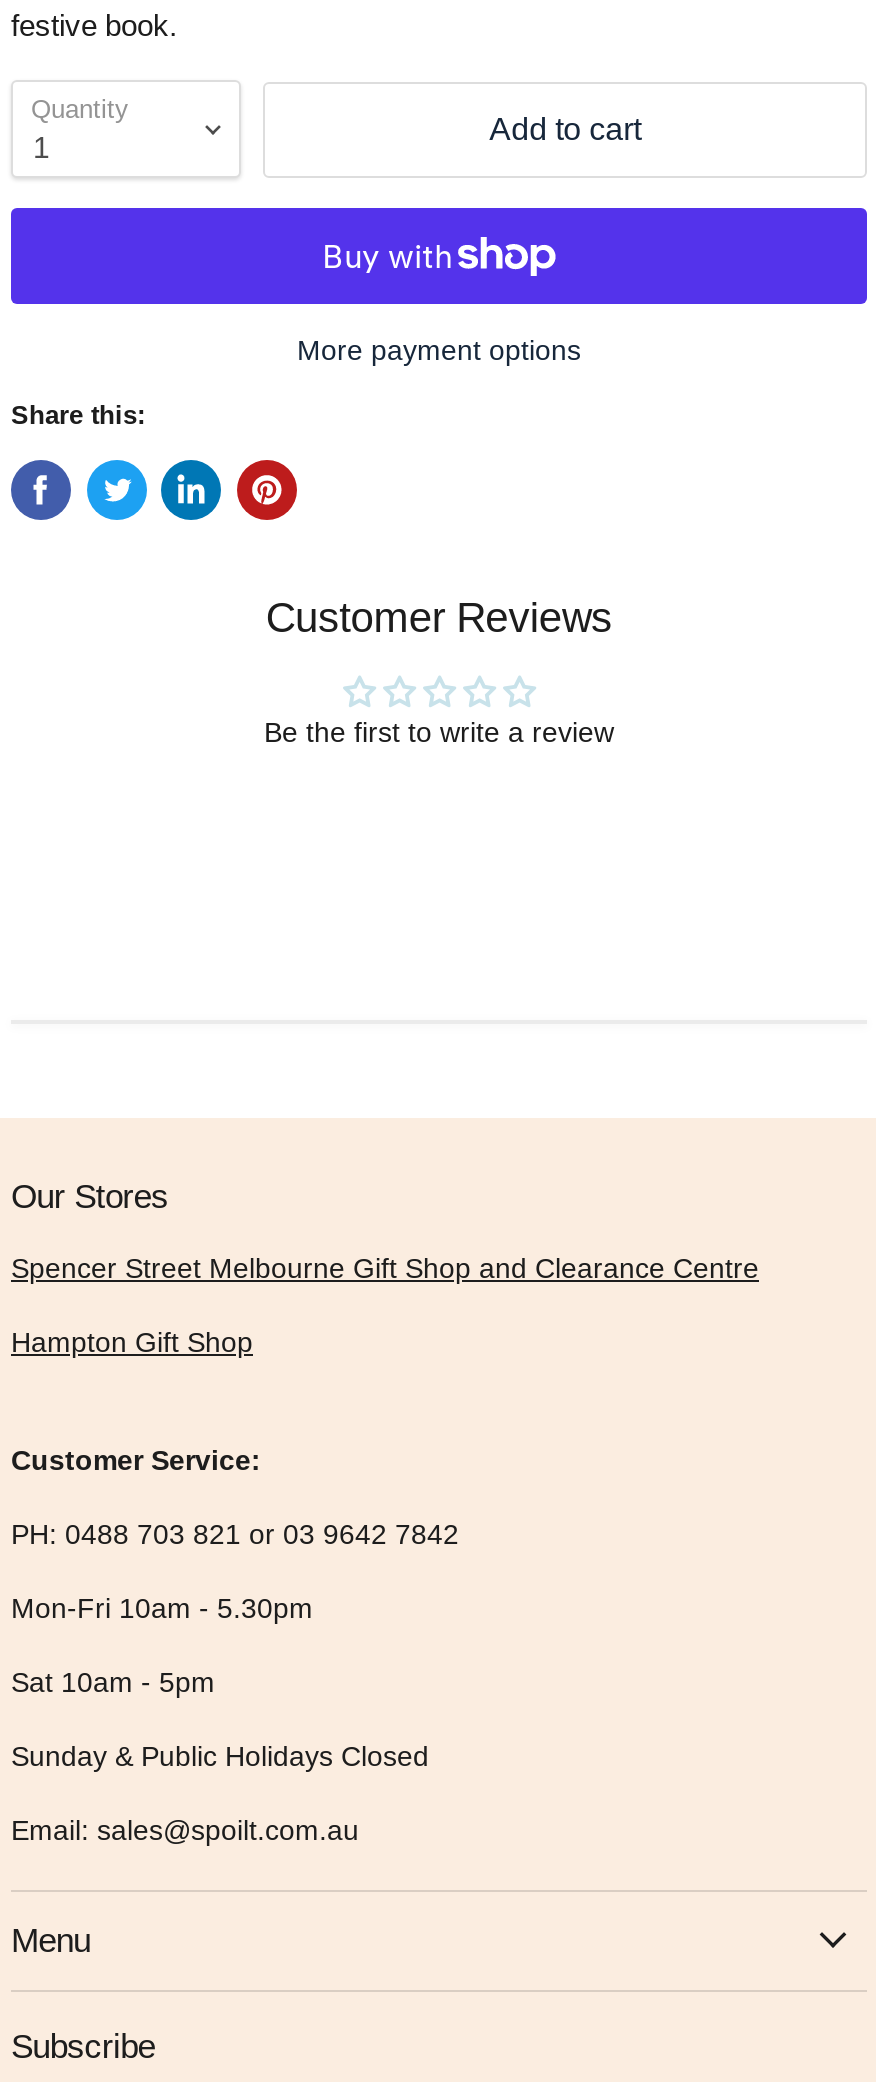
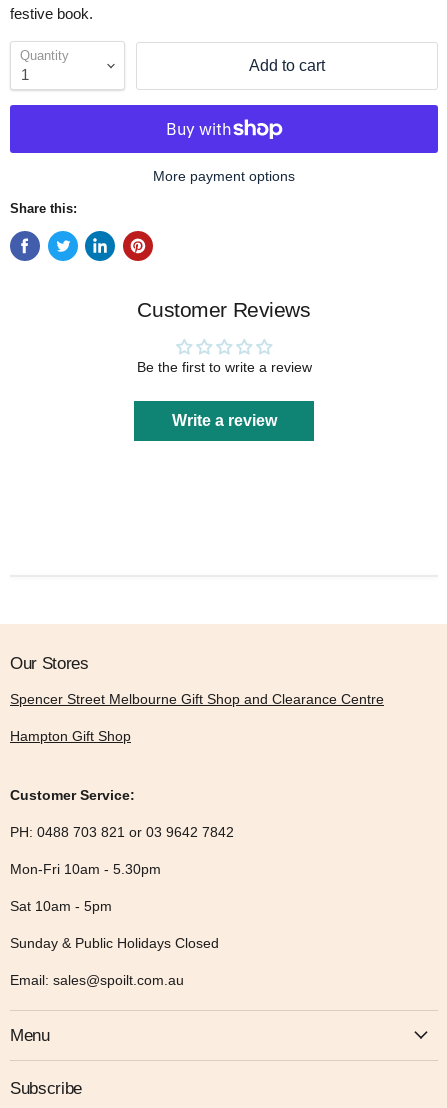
none -> [171,412,276,429] Write a review

